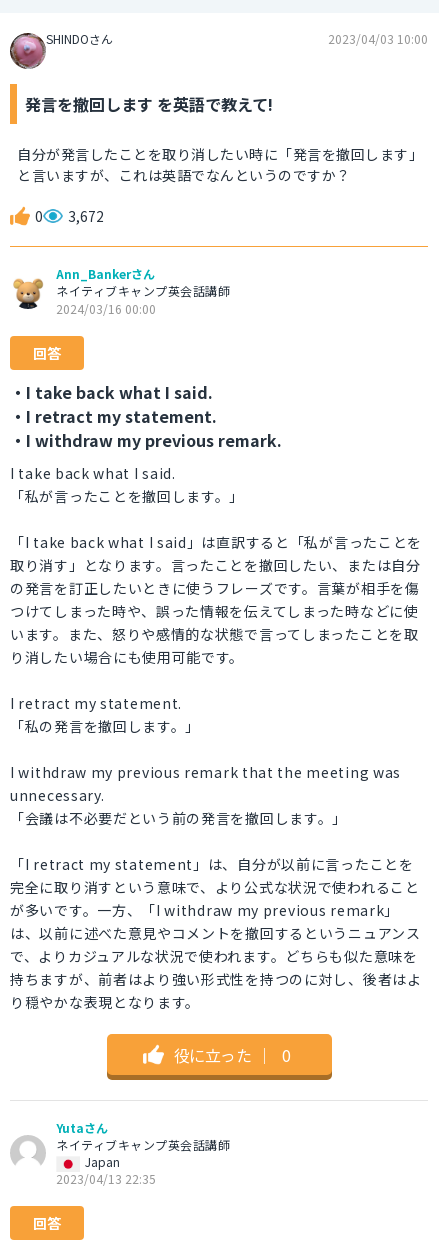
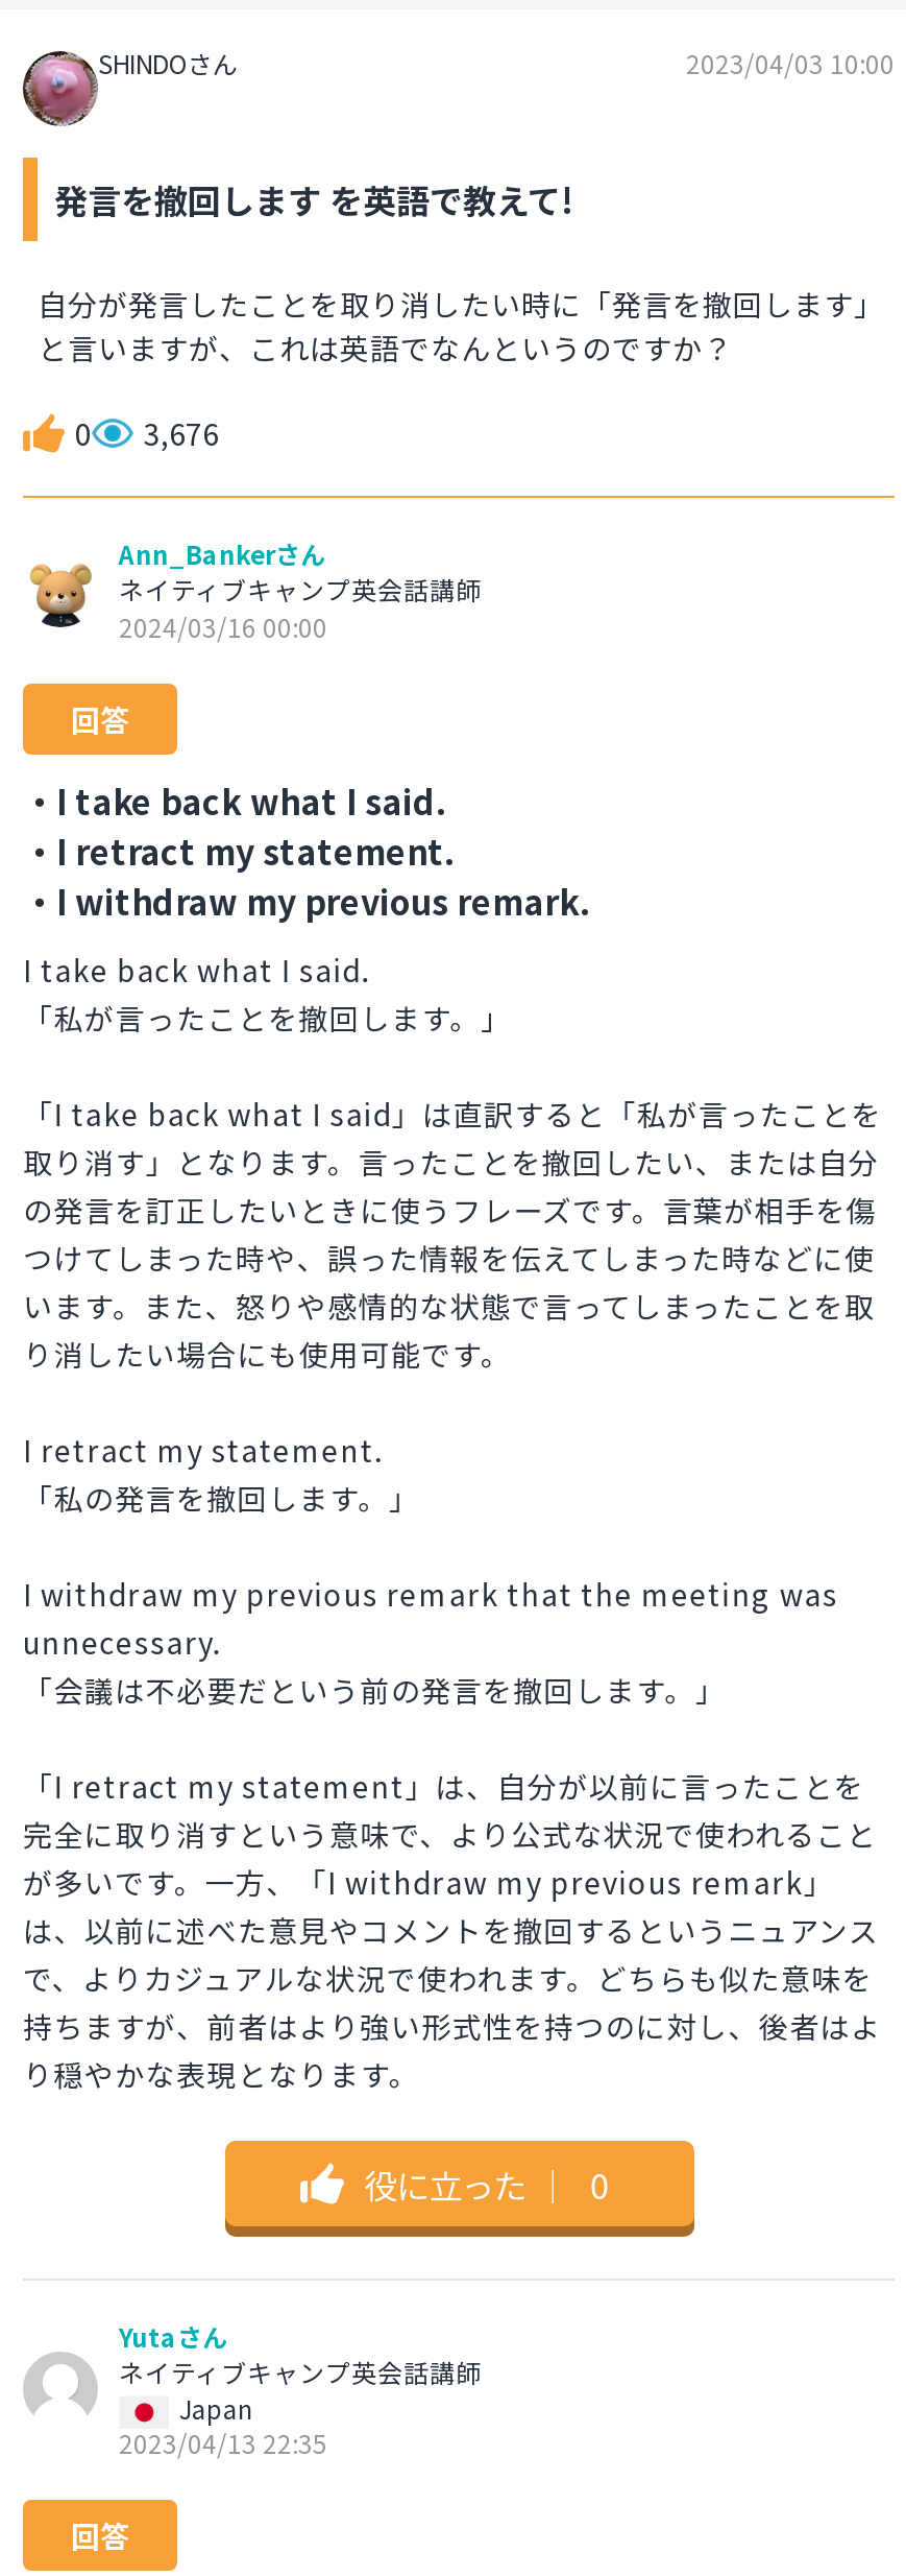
[35,206,104,226] 0 3,672 -> [75,413,219,455] 0 3,676

